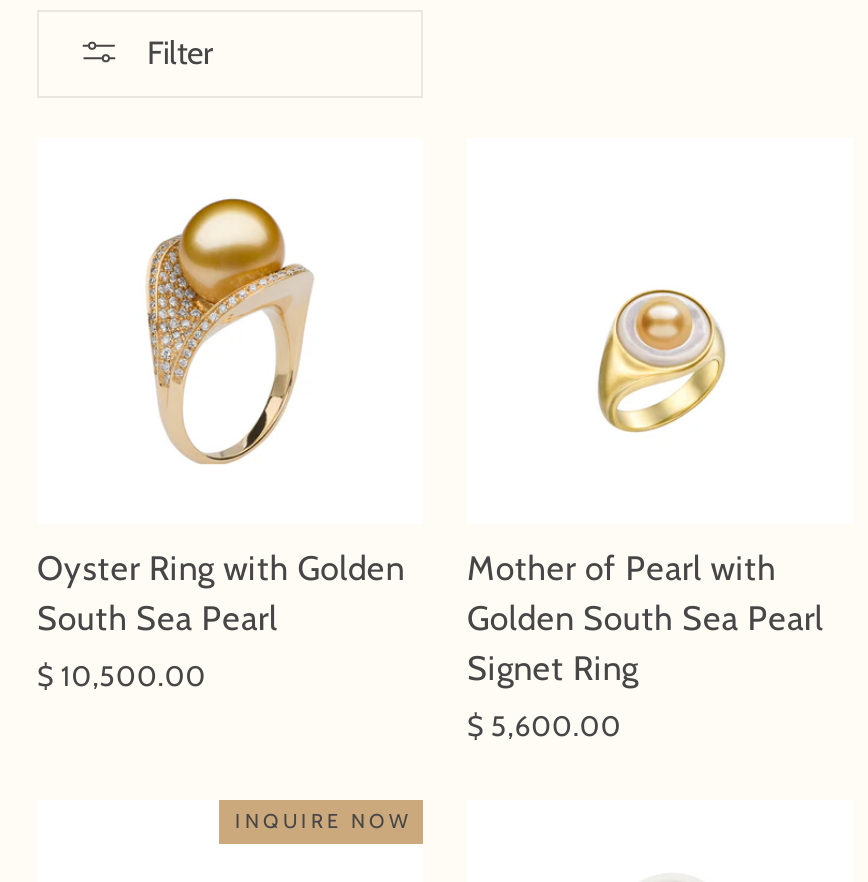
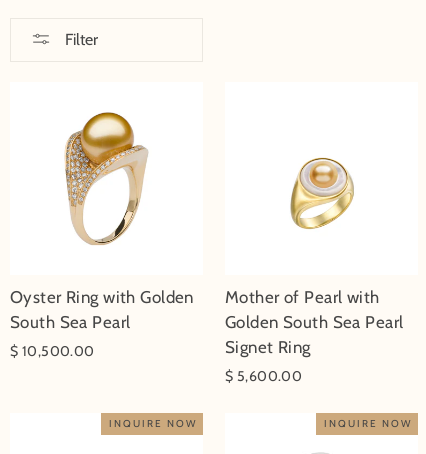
none -> [324,417,412,430] INQUIRE NOW

